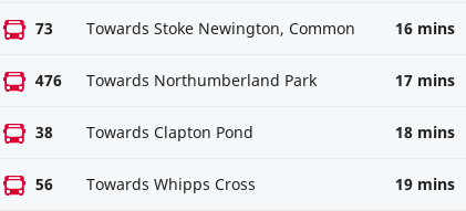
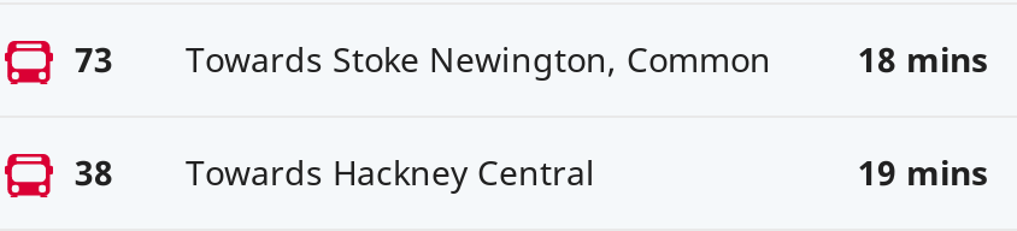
[35,18,455,91] 16 mins | 476 | Towards Northumberland Park | 17 mins -> [858,36,988,82] 18 mins
[35,122,455,194] Towards Clapton Pond | 18 mins | 56 | Towards Whipps Cross -> [186,149,595,195] Towards Hackney Central

